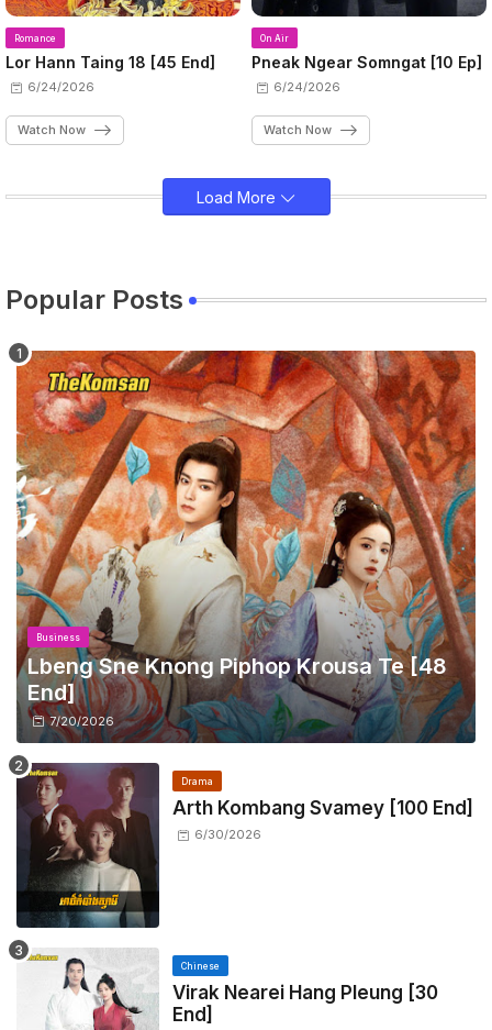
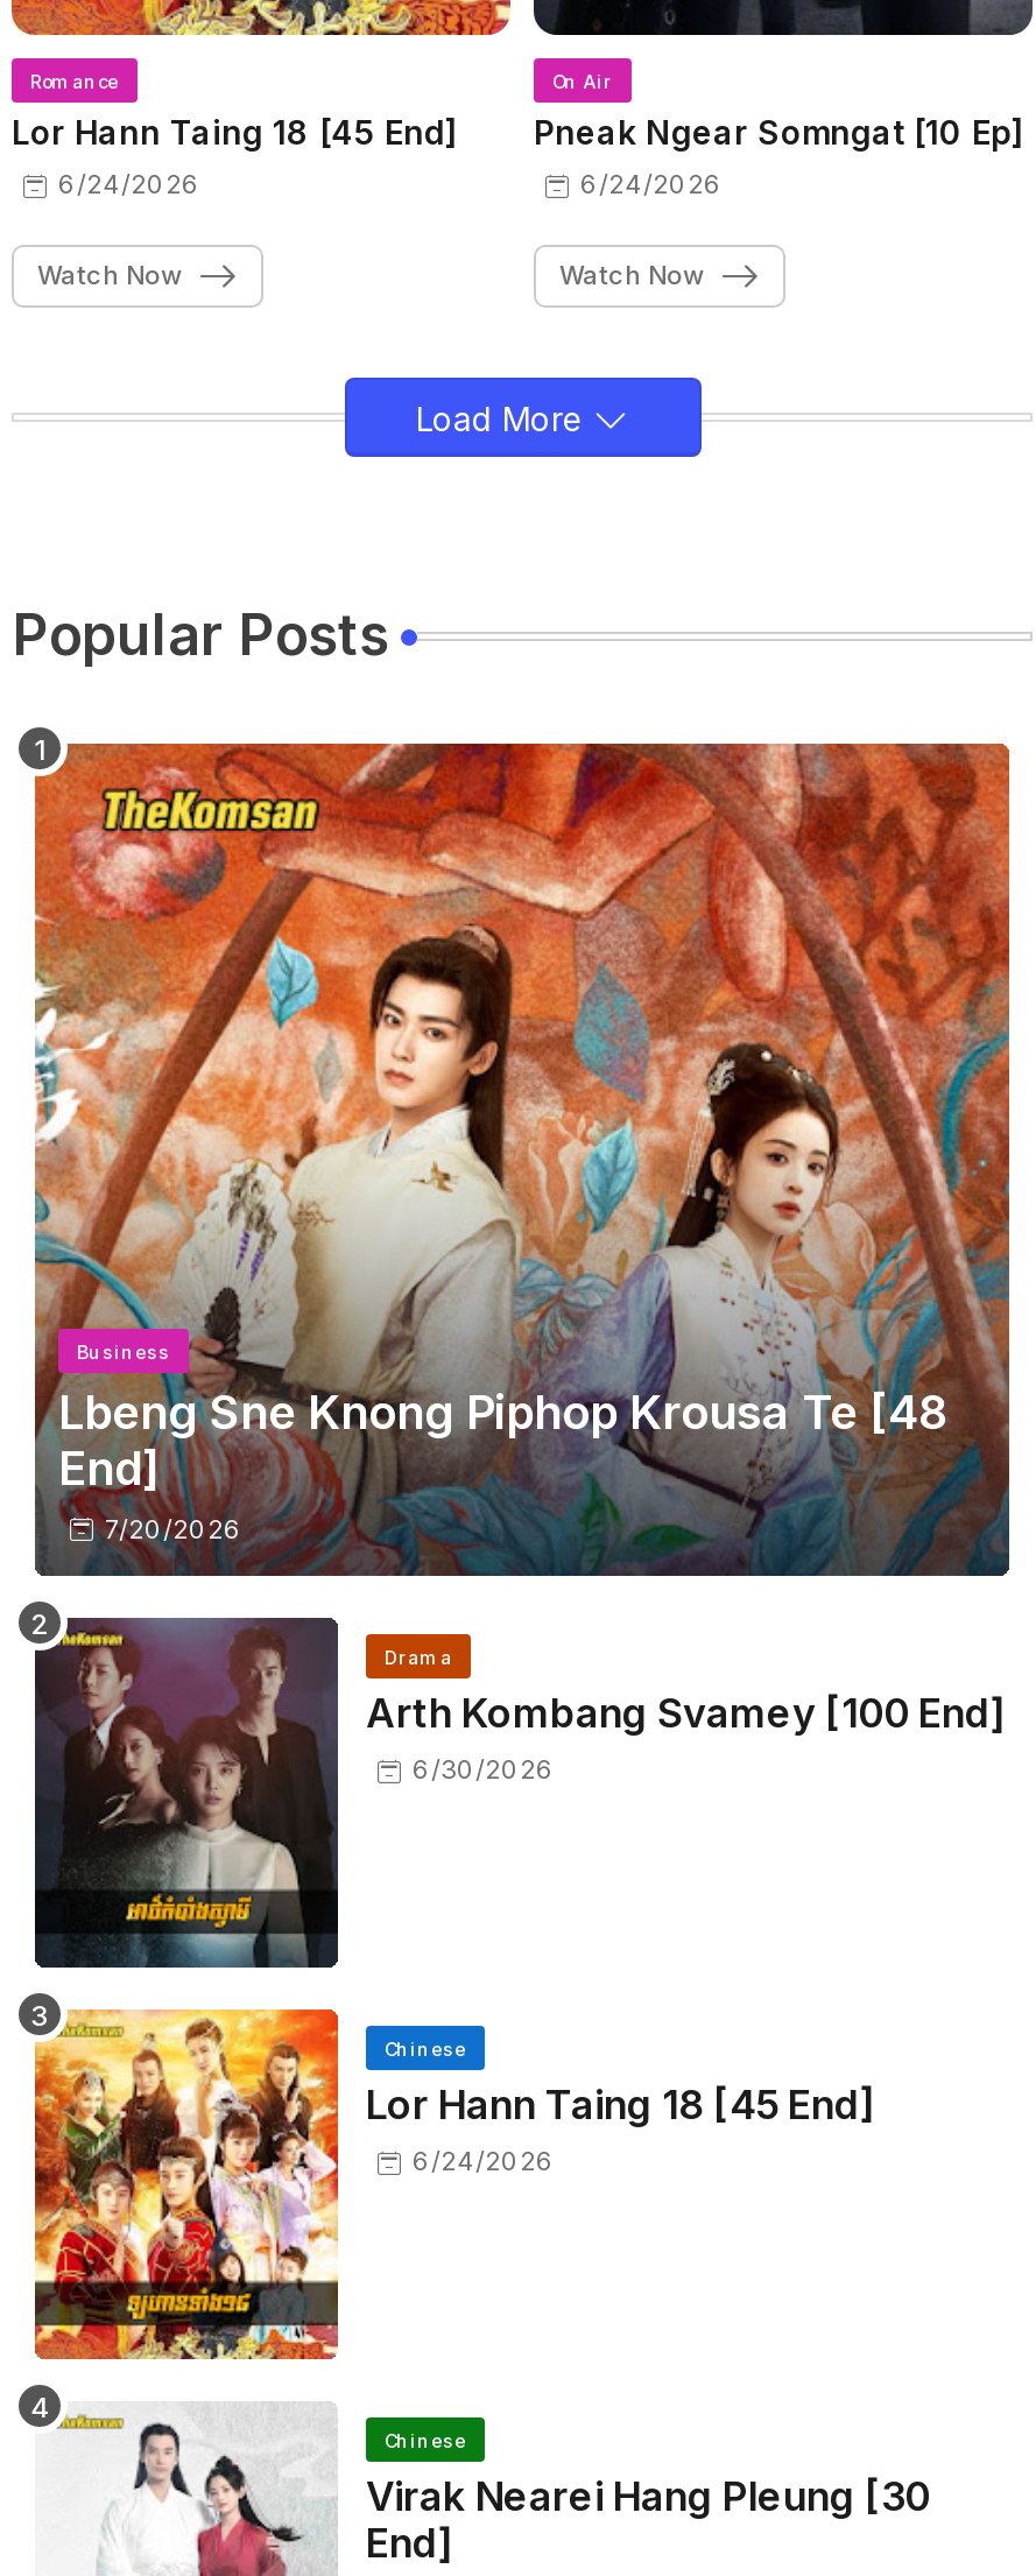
none -> [33,2007,874,2362] [image] | Lor Hann Taing 18 [45 End] | 6/24/2026
none -> [385,2429,466,2452] Chinese

